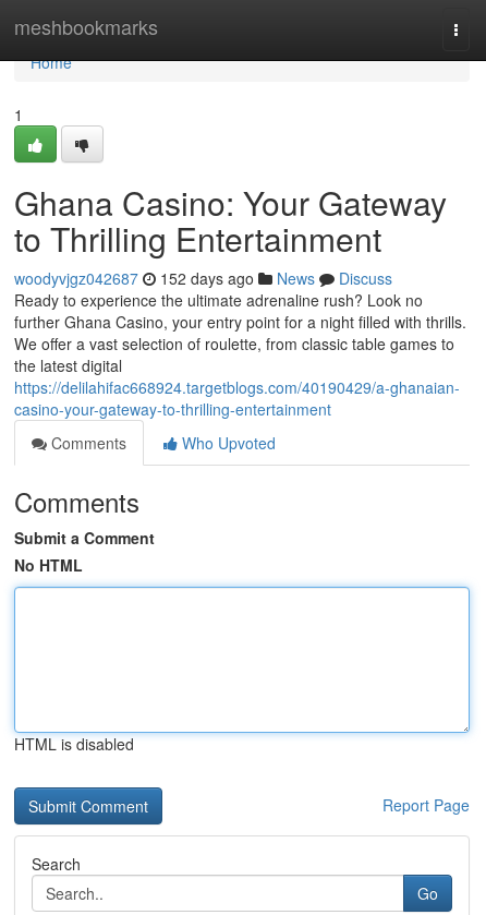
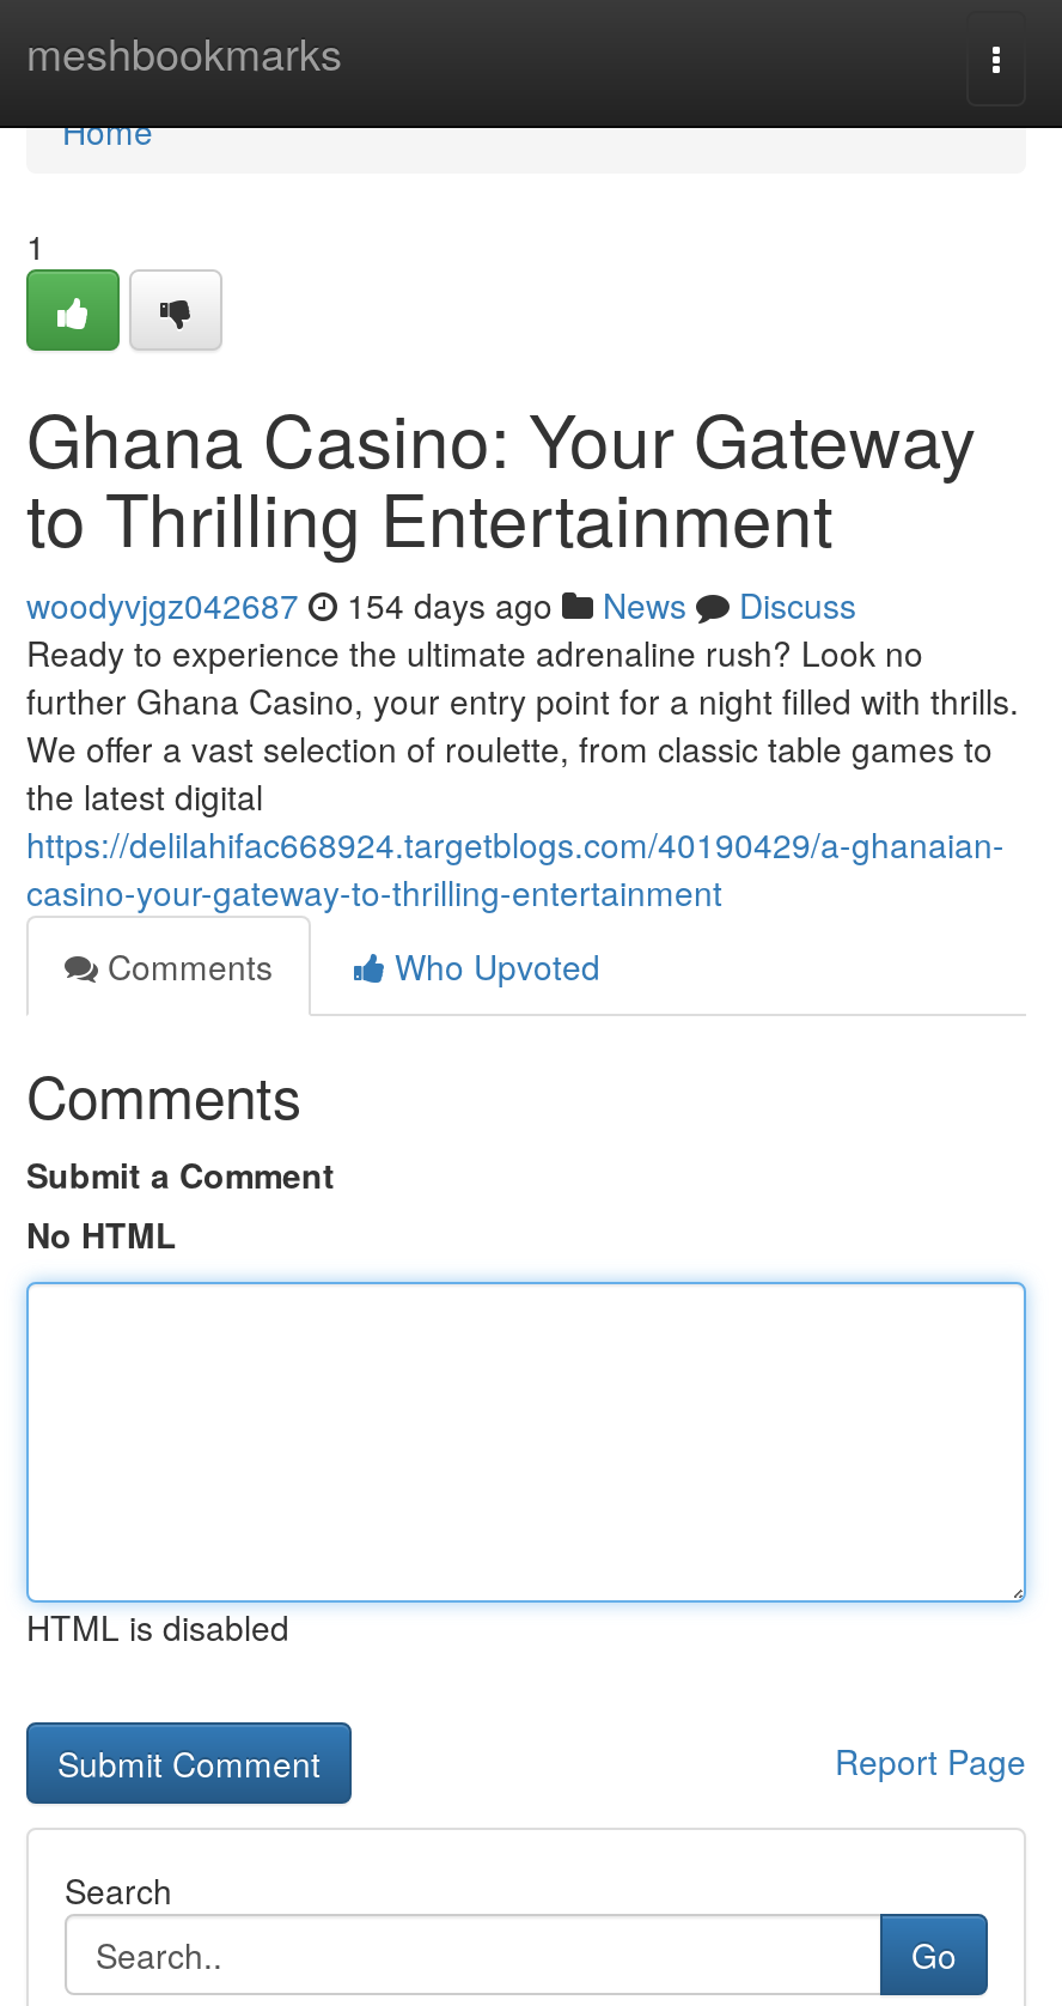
[14,267,392,289] woodyvjgz042687 152 days ago News Discuss -> [26,580,856,628] woodyvjgz042687 154 days ago News Discuss

